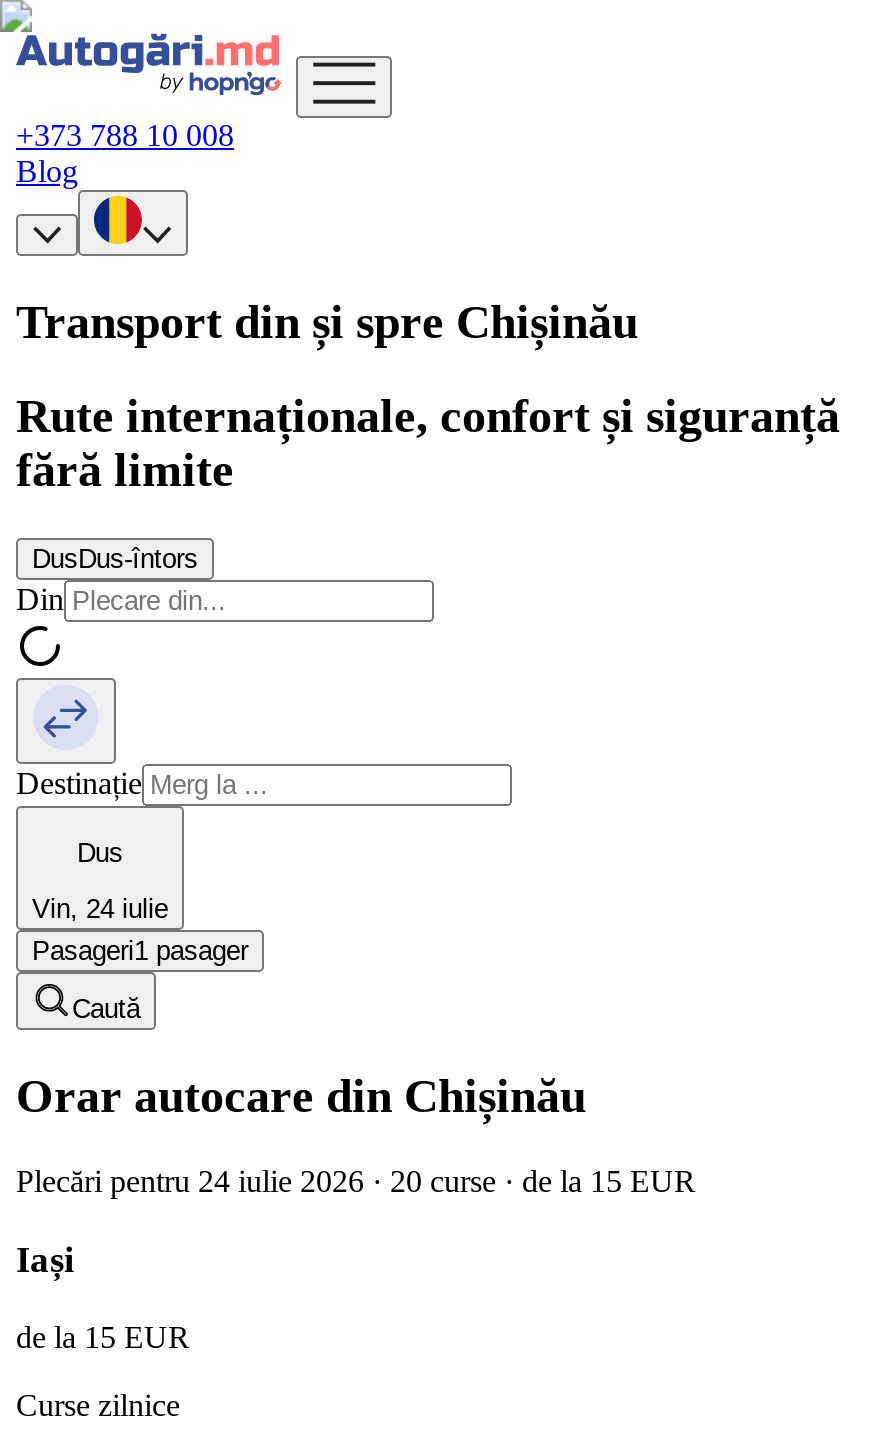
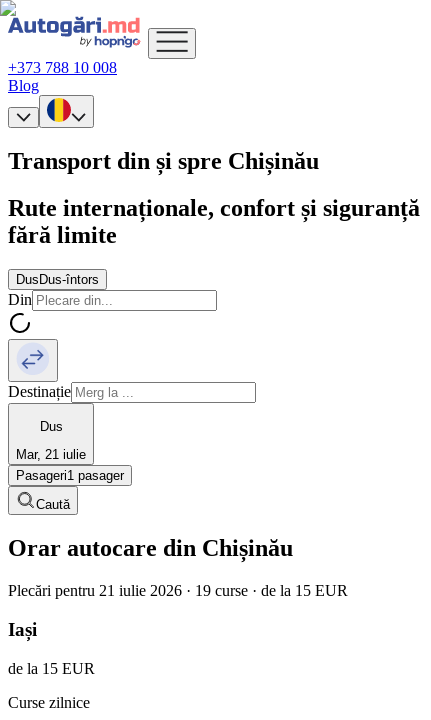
[32,895,168,925] Vin, 24 iulie -> [16,447,86,462] Mar, 21 iulie
[16,1164,696,1198] Plecări pentru 24 iulie 2026 · 20 curse · de la 15 EUR -> [8,582,348,599] Plecări pentru 21 iulie 2026 · 19 curse · de la 15 EUR

